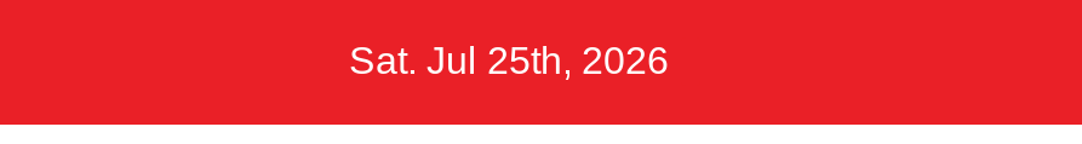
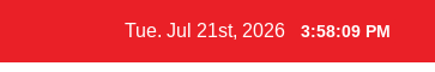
[349,40,669,81] Sat. Jul 25th, 2026 -> [124,20,390,41] Tue. Jul 21st, 2026 3:58:09 PM

